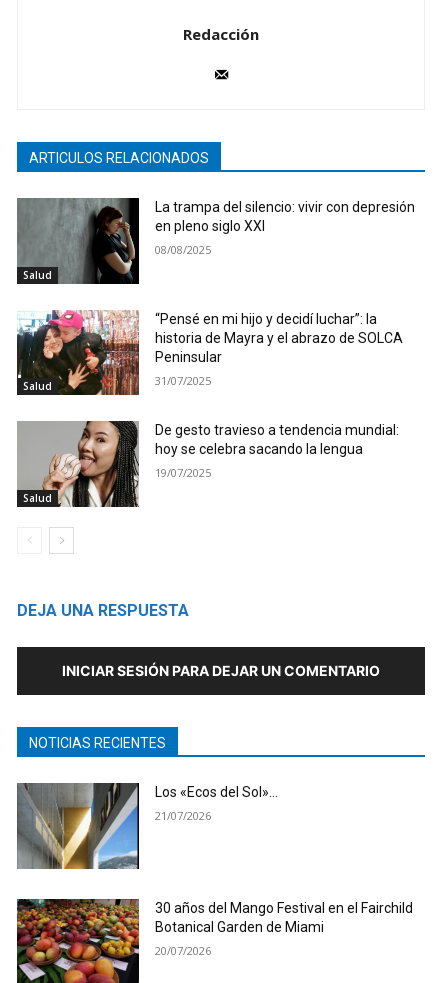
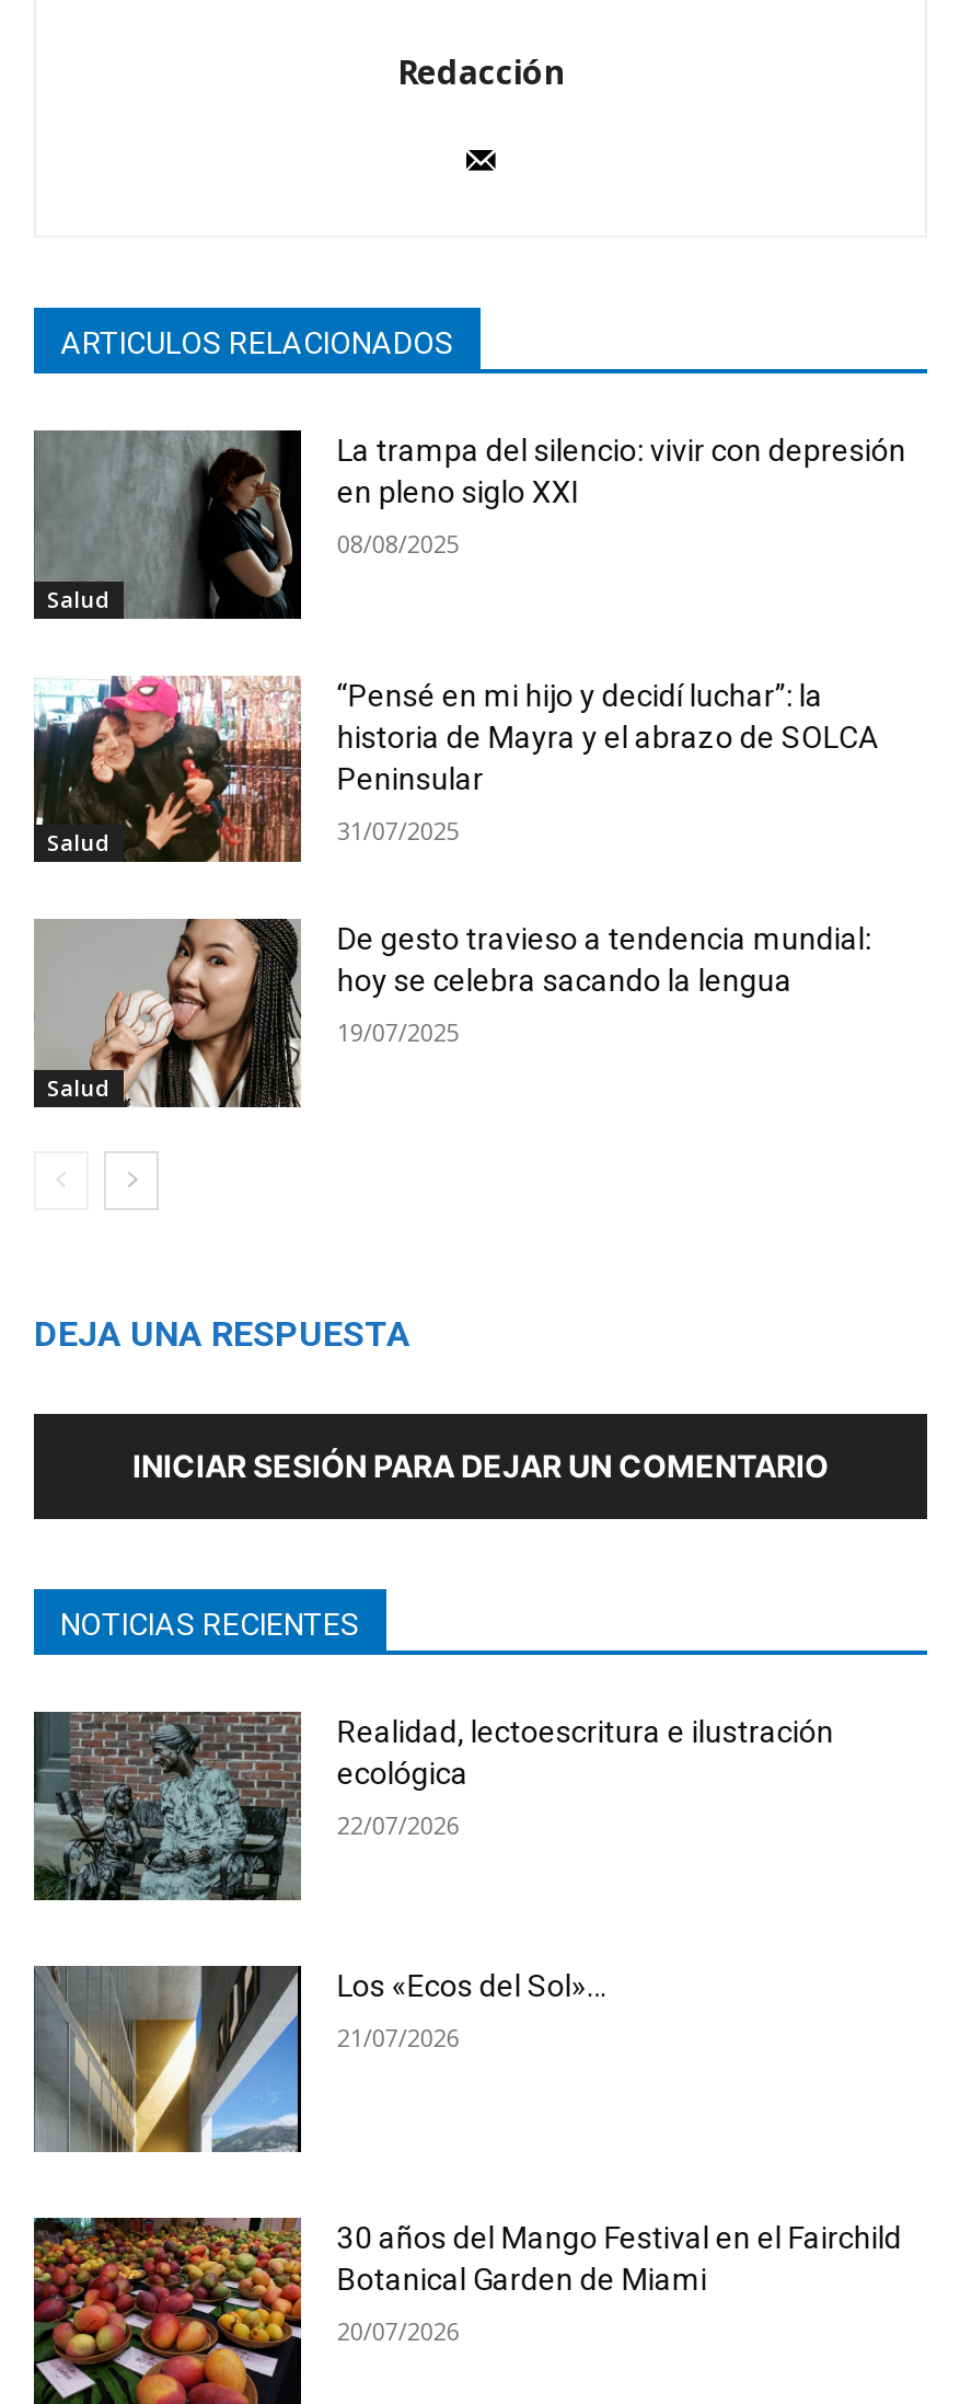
none -> [34,1712,834,1902] [image] | Realidad, lectoescritura e ilustración | ecológica | 22/07/2026

